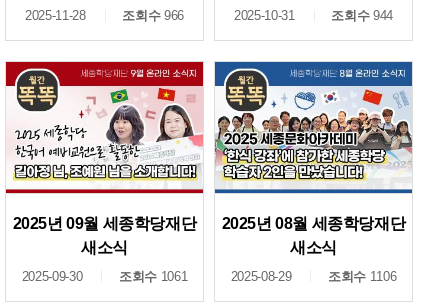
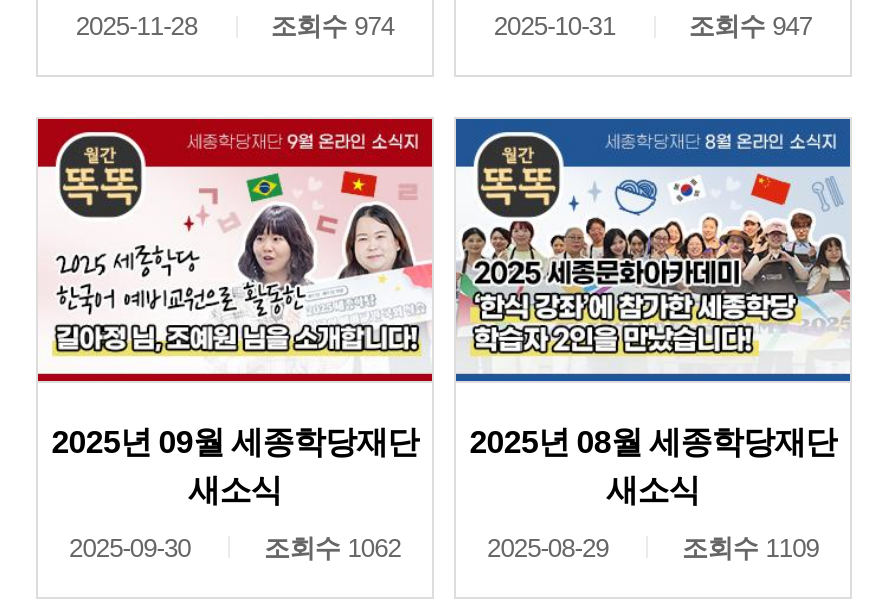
[122,8,184,23] 조회수 966 -> [271,11,394,41] 조회수 974
[331,8,393,23] 조회수 944 -> [689,11,812,41] 조회수 947
[119,269,187,284] 조회수 1061 -> [264,532,401,562] 조회수 1062
[328,269,396,284] 조회수 1106 -> [682,532,819,562] 조회수 1109

